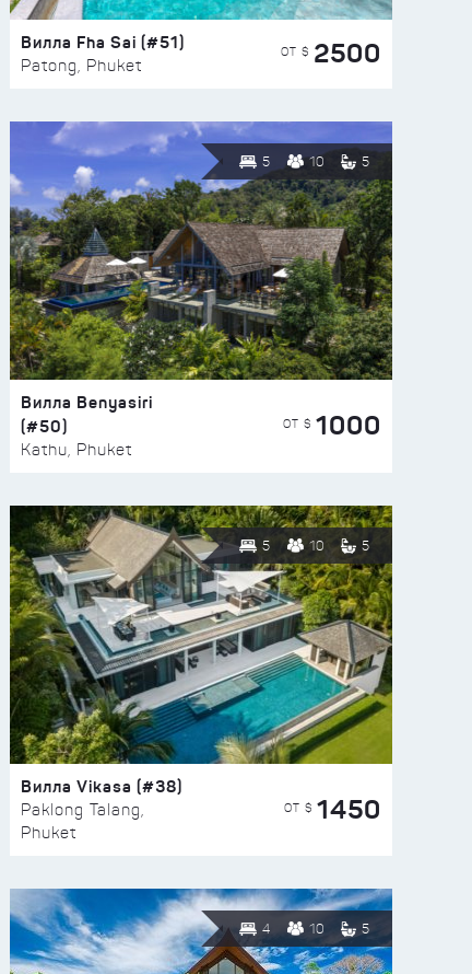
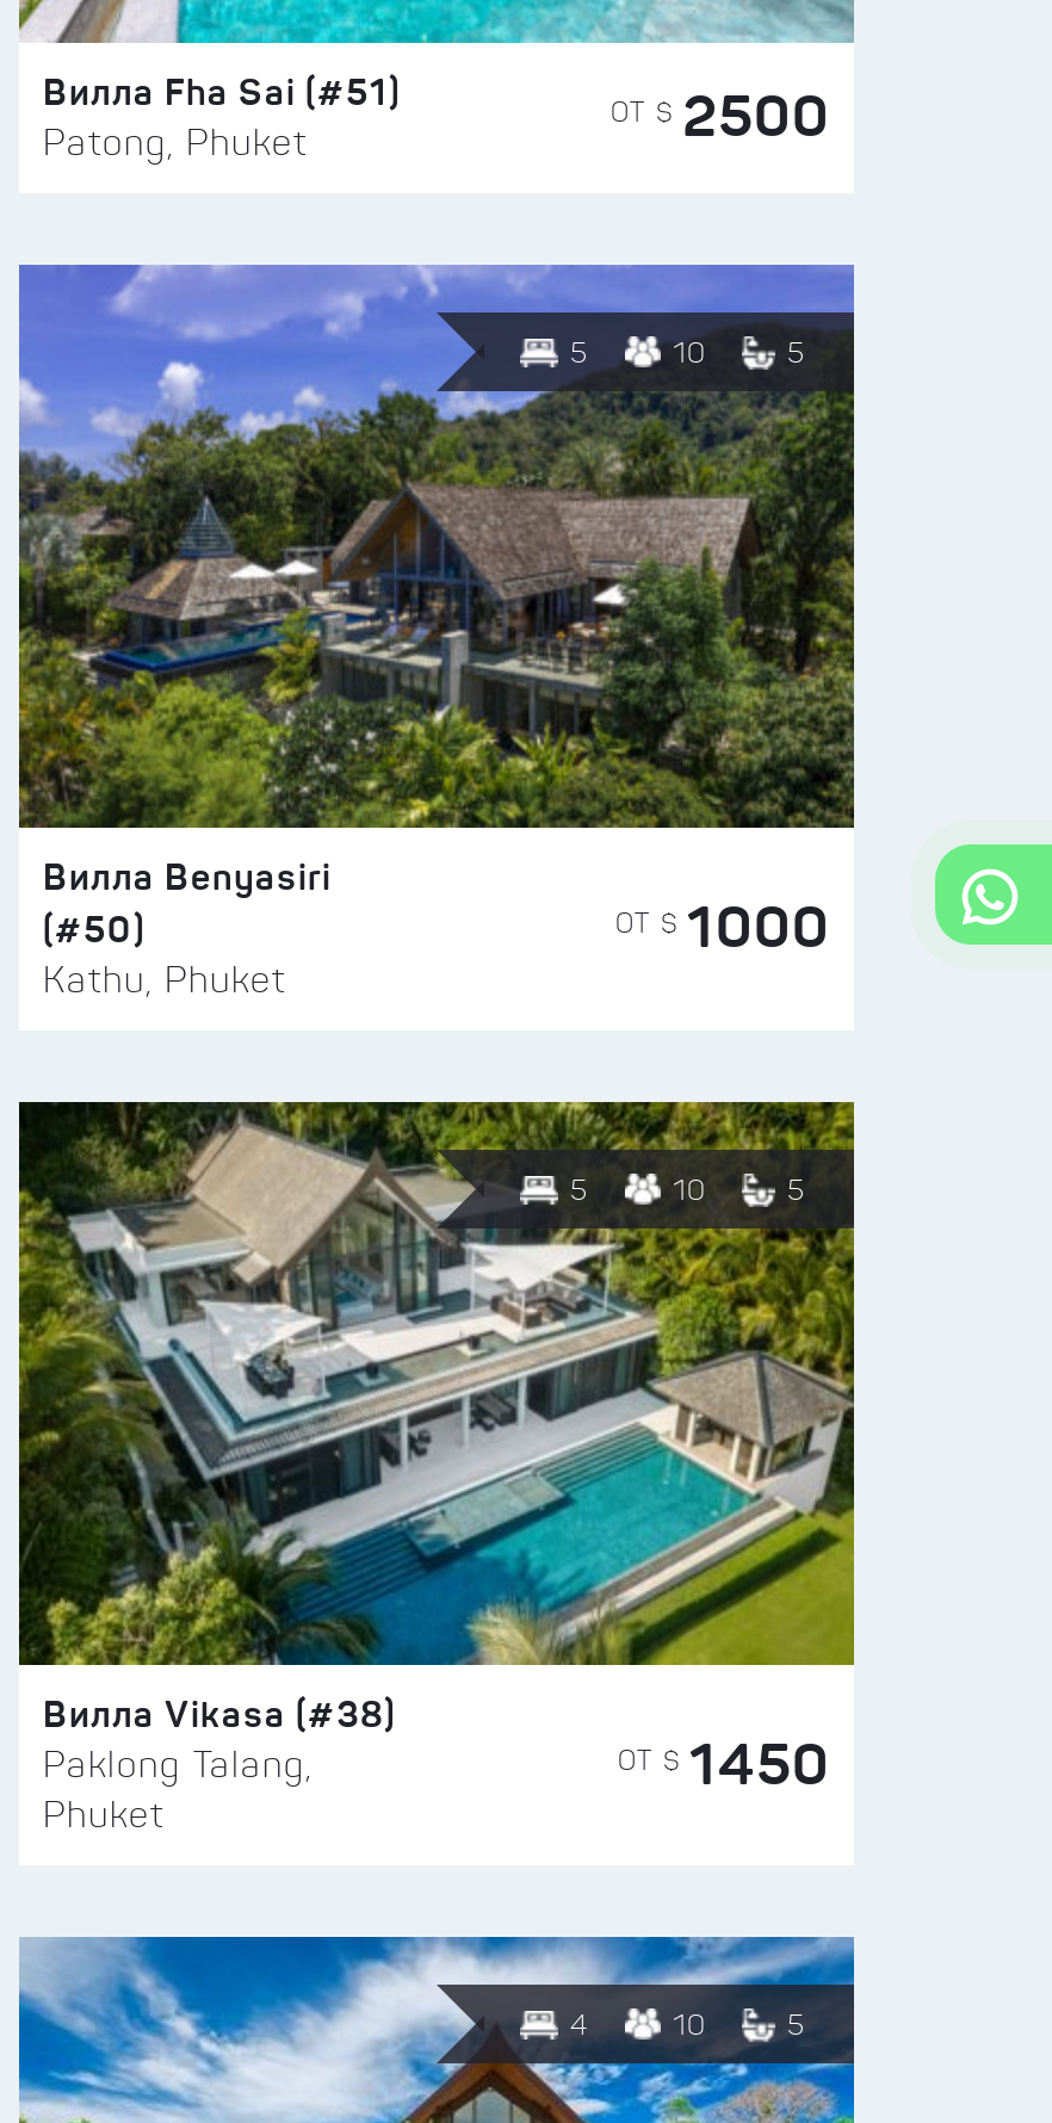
none -> [933,842,1045,947] [image]

